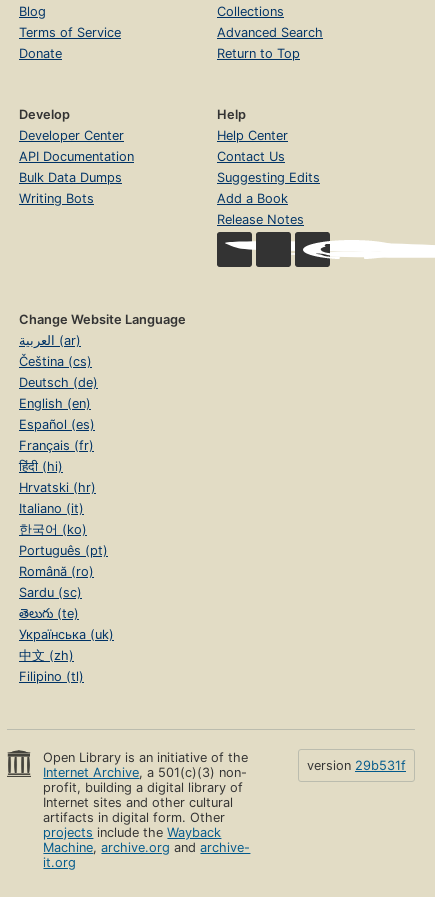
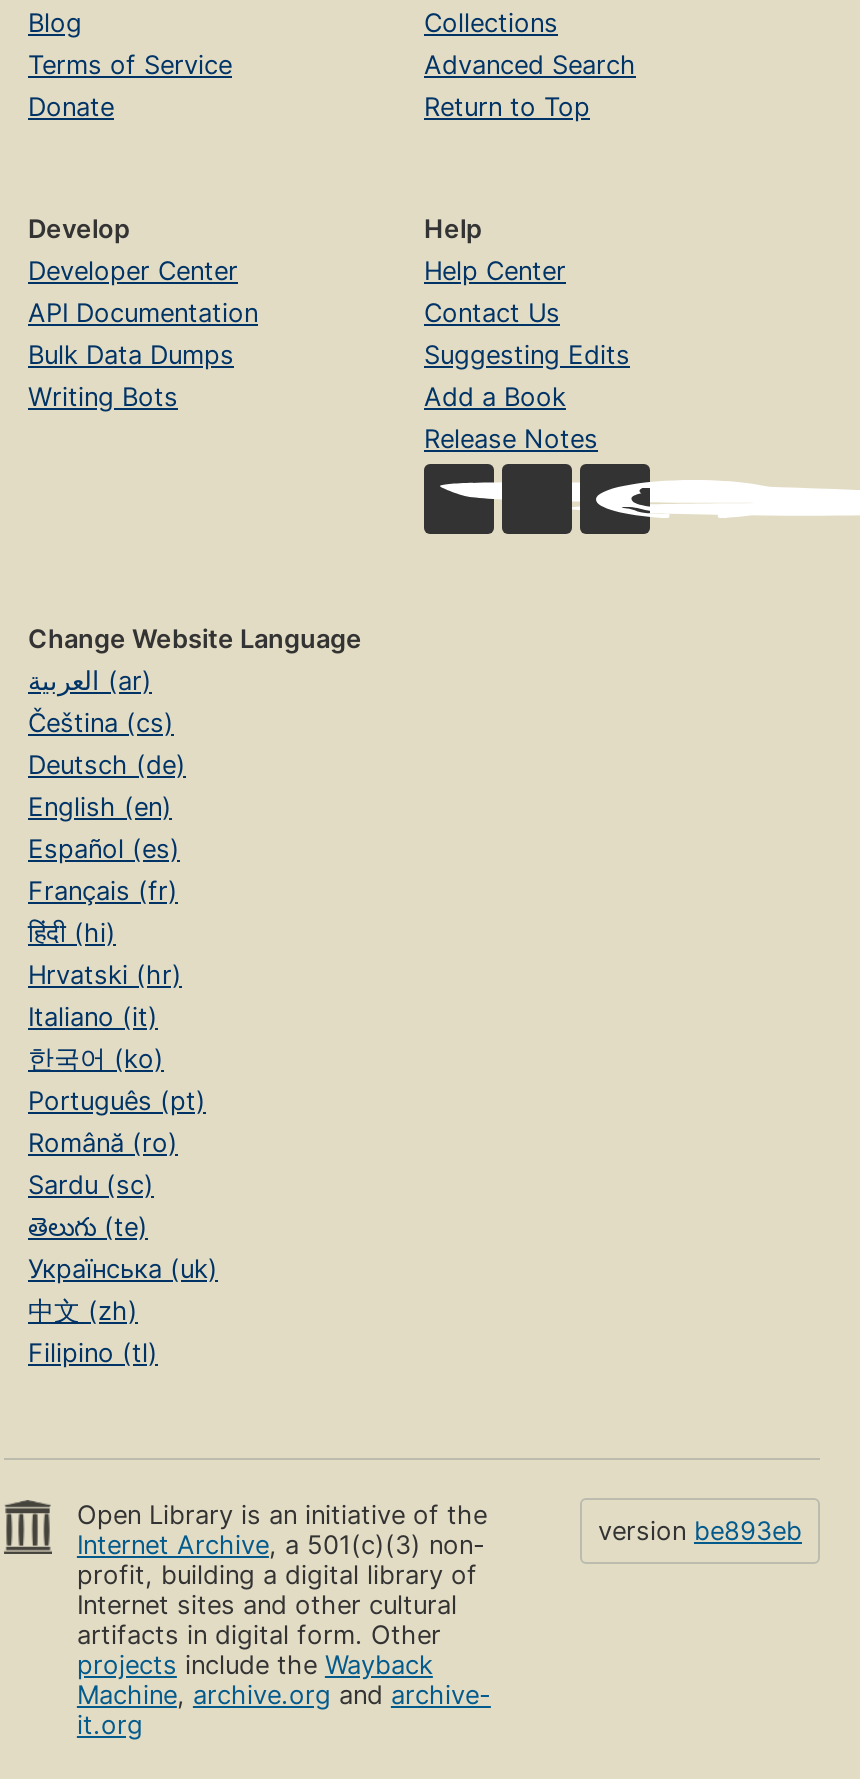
[307,758,406,773] version 29b531f -> [598,1516,802,1546] version be893eb

